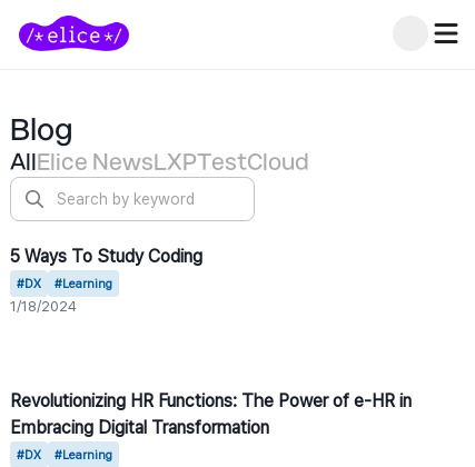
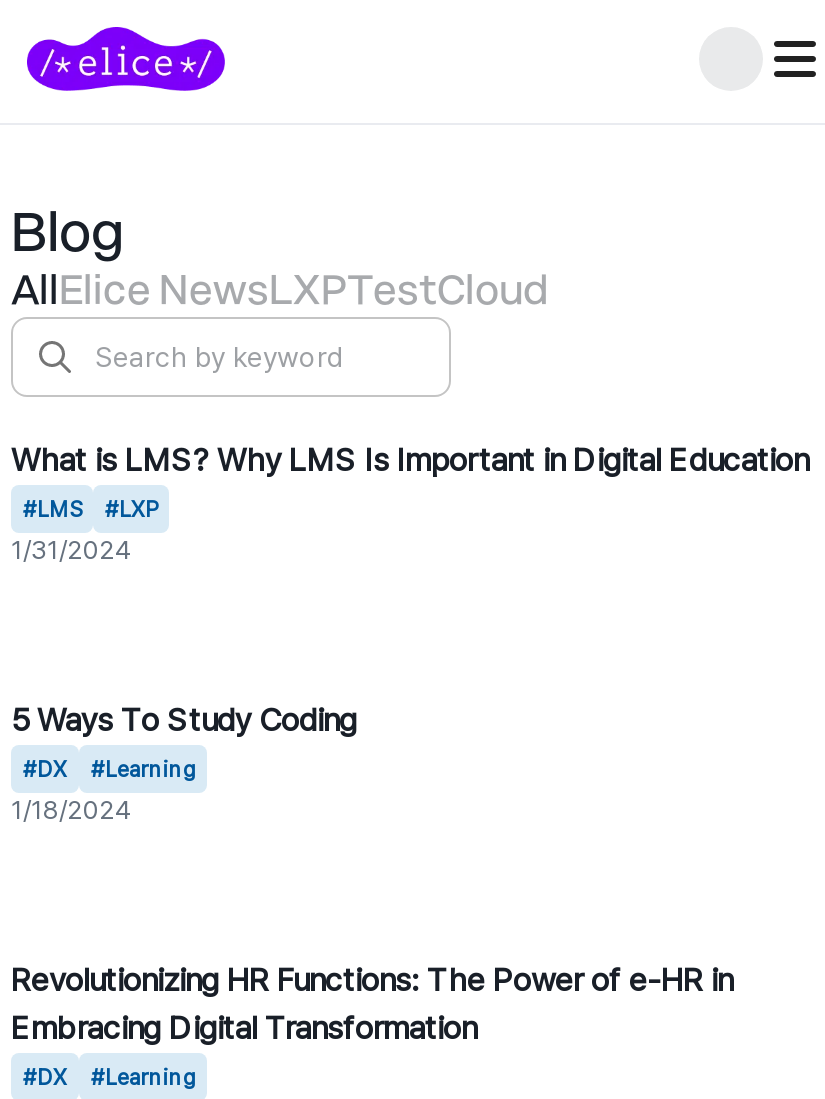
none -> [11,441,809,565] What is LMS? Why LMS Is Important in Digital Education | #LMS | #LXP | 1/31/2024

